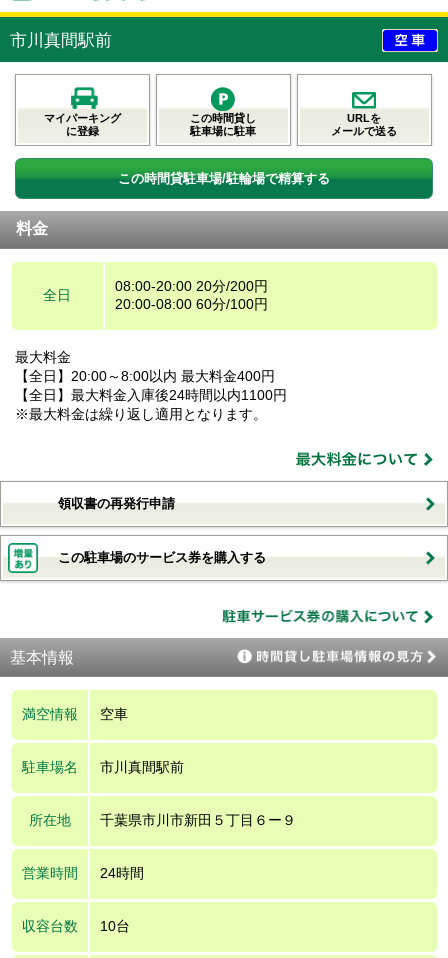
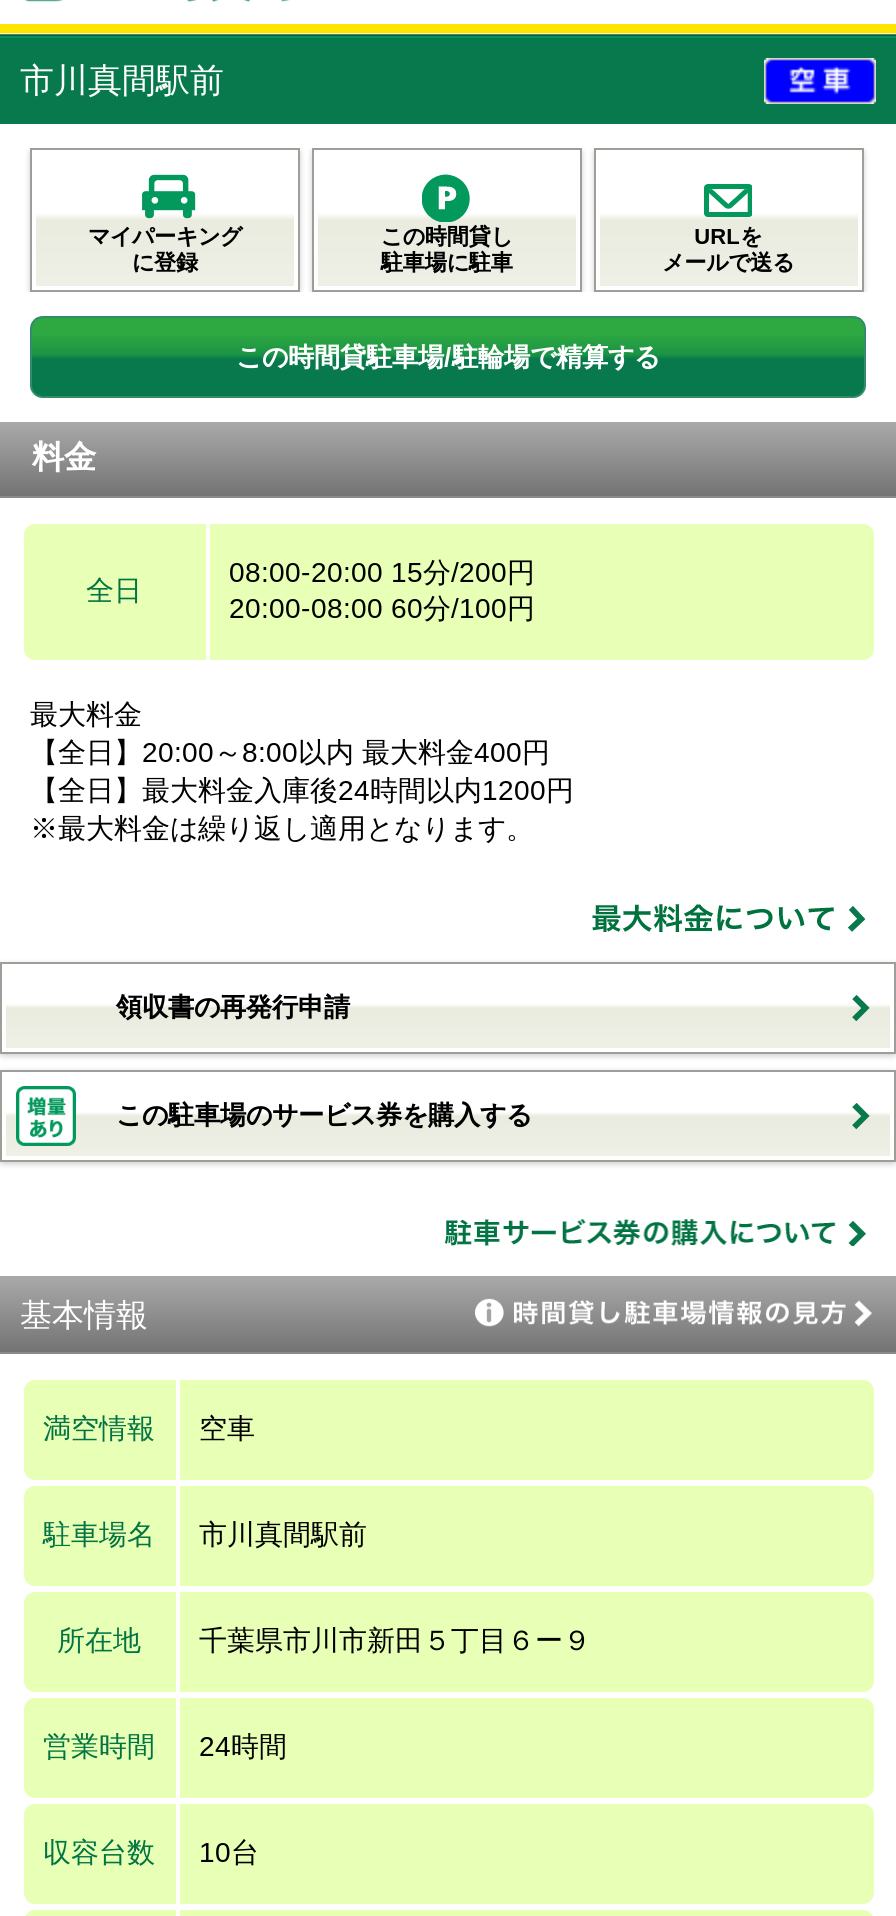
[114,278,267,294] 08:00-20:00 20分/200円 -> [229,555,535,587] 08:00-20:00 15分/200円
[15,387,287,403] 【全日】最大料金入庫後24時間以内1100円 -> [30,773,574,805] 【全日】最大料金入庫後24時間以内1200円

